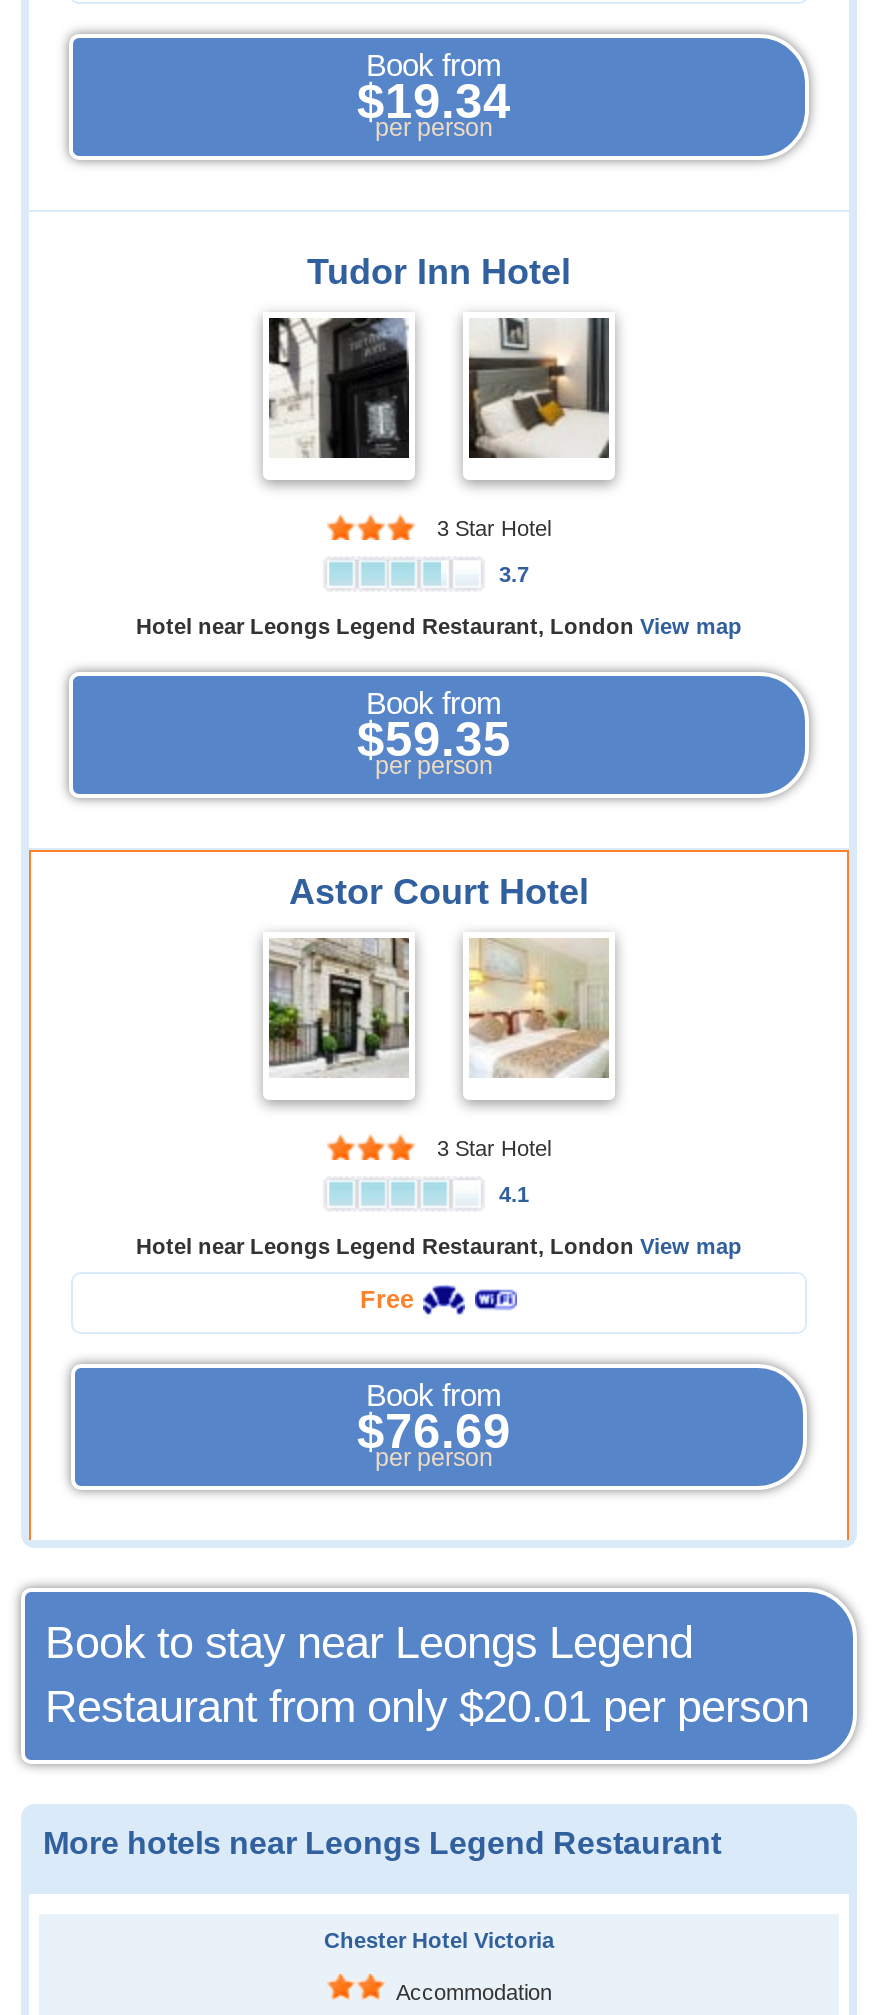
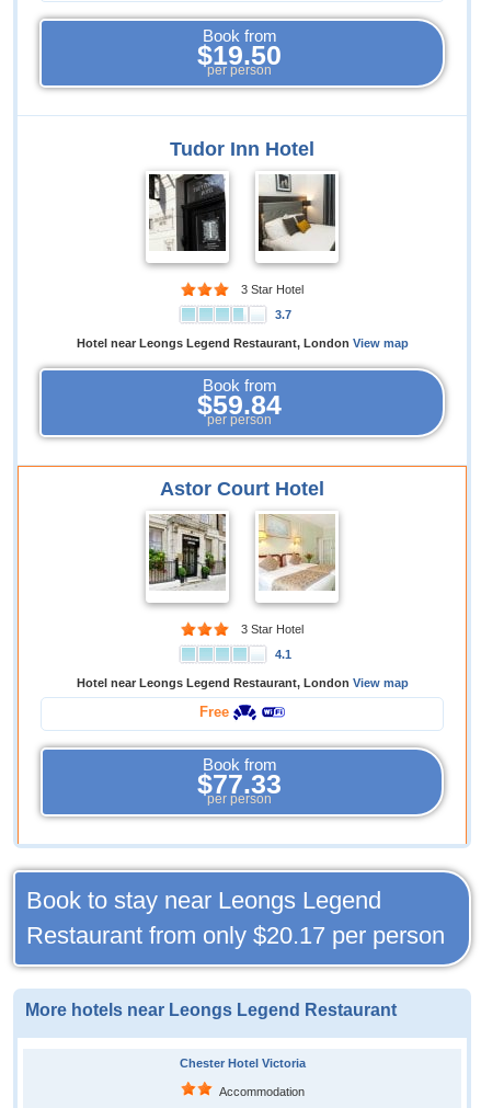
[357,74,511,142] $19.34 per person -> [197,41,282,78] $19.50 per person
[357,712,511,780] $59.35 per person -> [197,390,282,427] $59.84 per person
[357,1404,511,1472] $76.69 per person -> [197,769,282,807] $77.33 per person
[45,1682,809,1732] Restaurant from only $20.01 per person -> [26,922,445,949] Restaurant from only $20.17 per person

